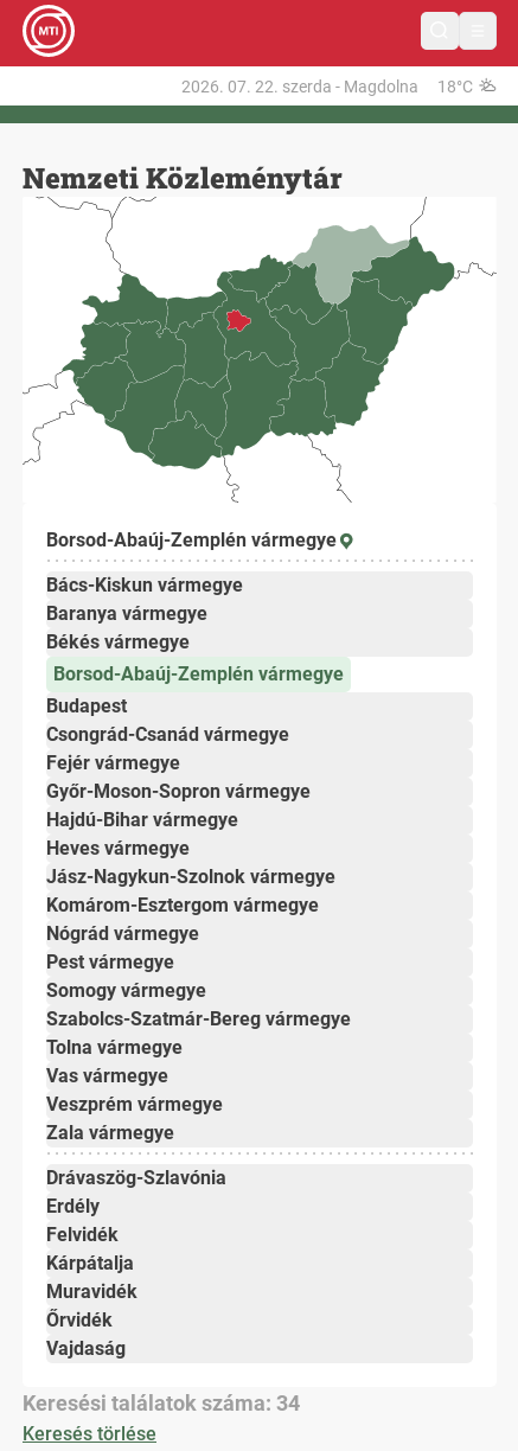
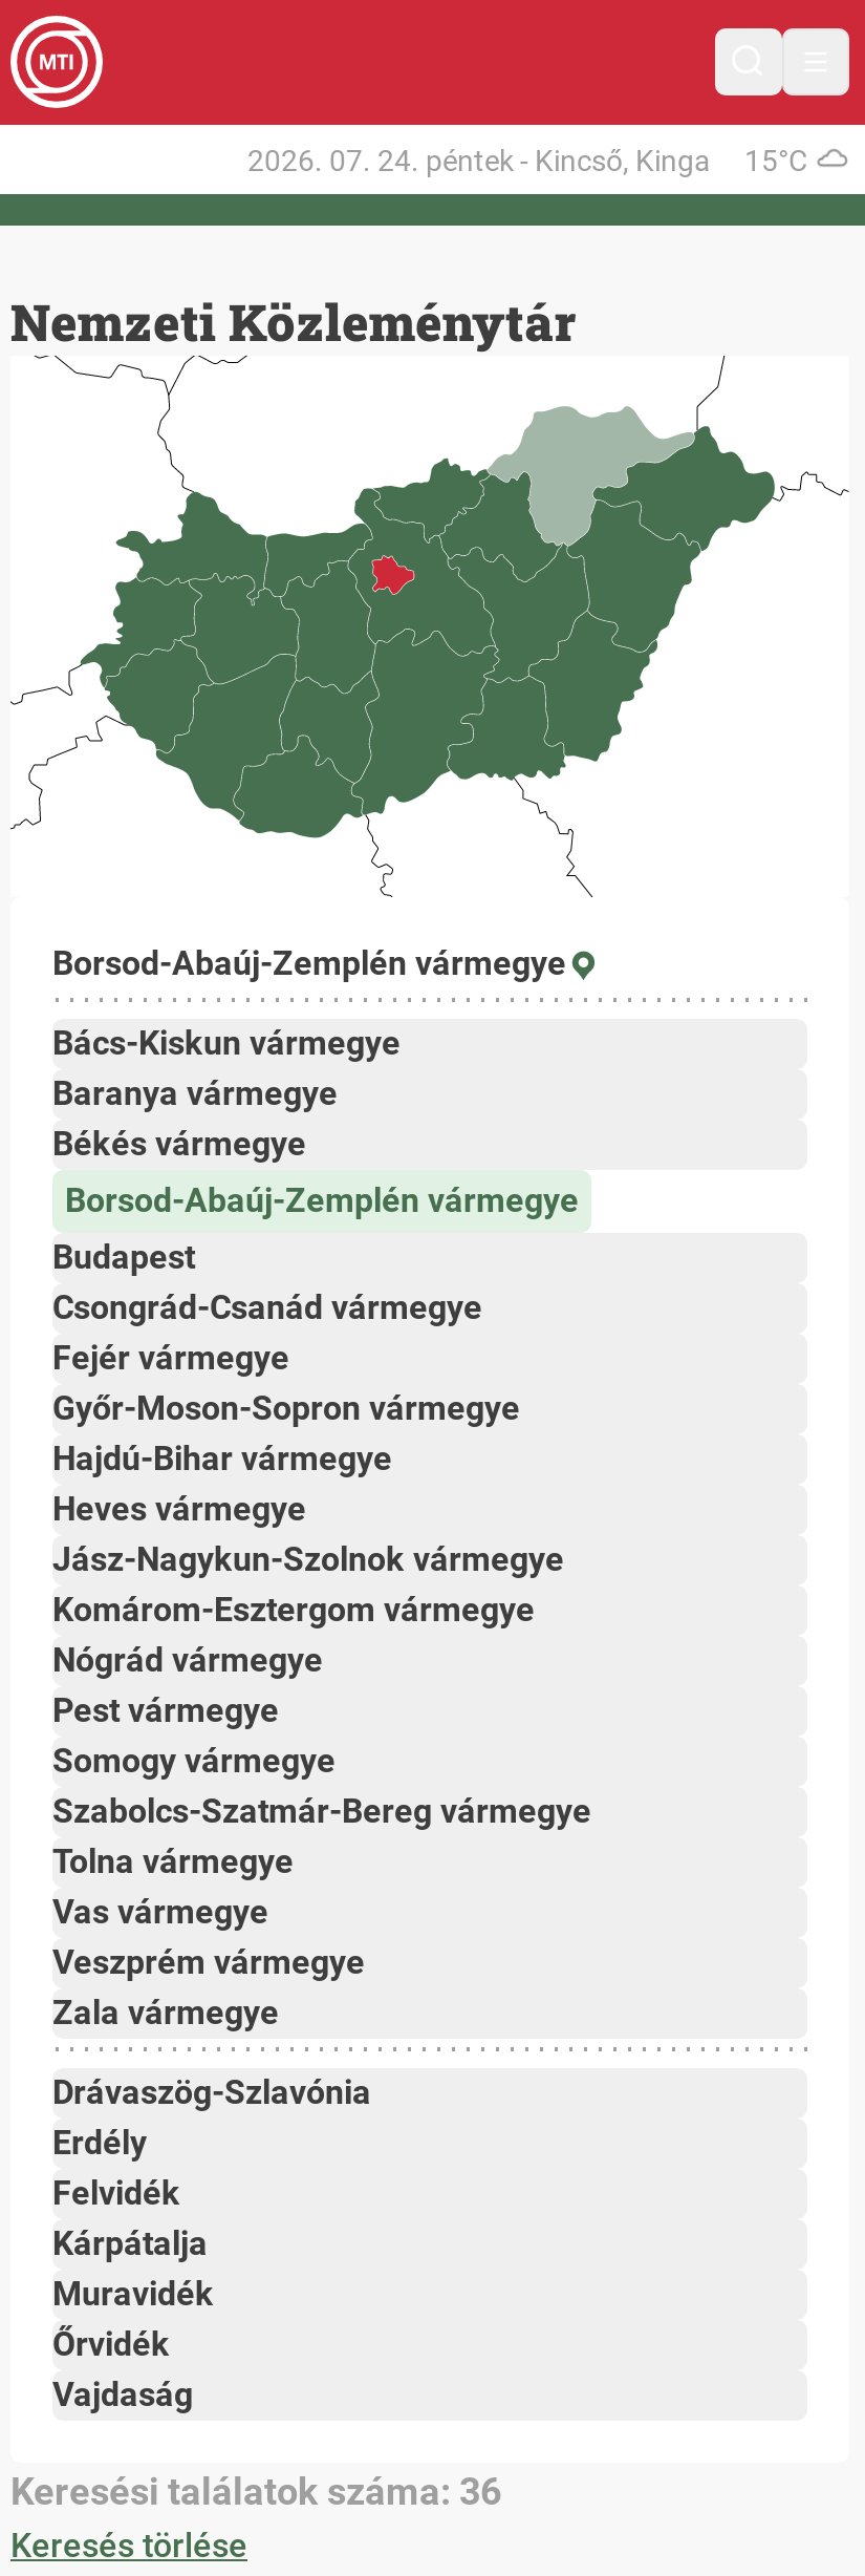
[181,76,473,95] 2026. 07. 22. szerda - Magdolna | 18°C -> [247,143,807,176] 2026. 07. 24. péntek - Kincső, Kinga | 15°C
[23,1391,300,1416] Keresési találatok száma: 34 -> [10,2469,501,2513] Keresési találatok száma: 36

